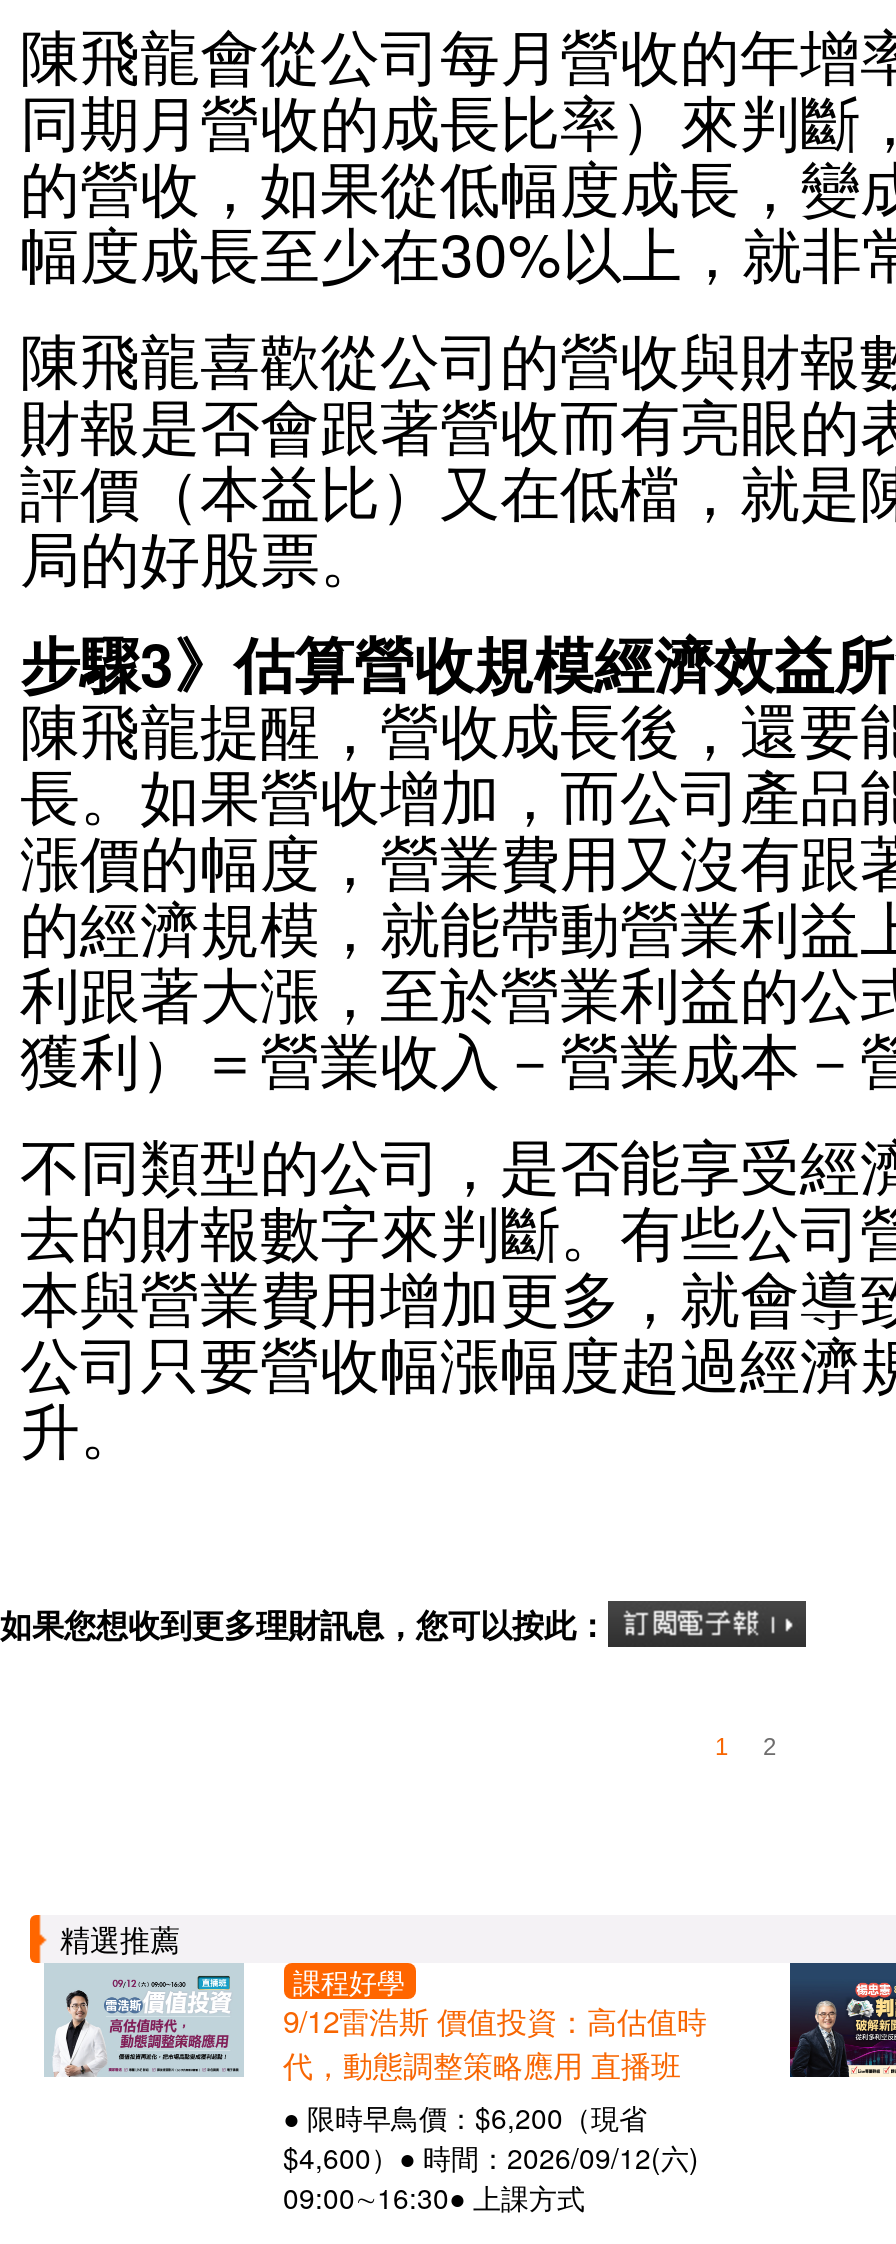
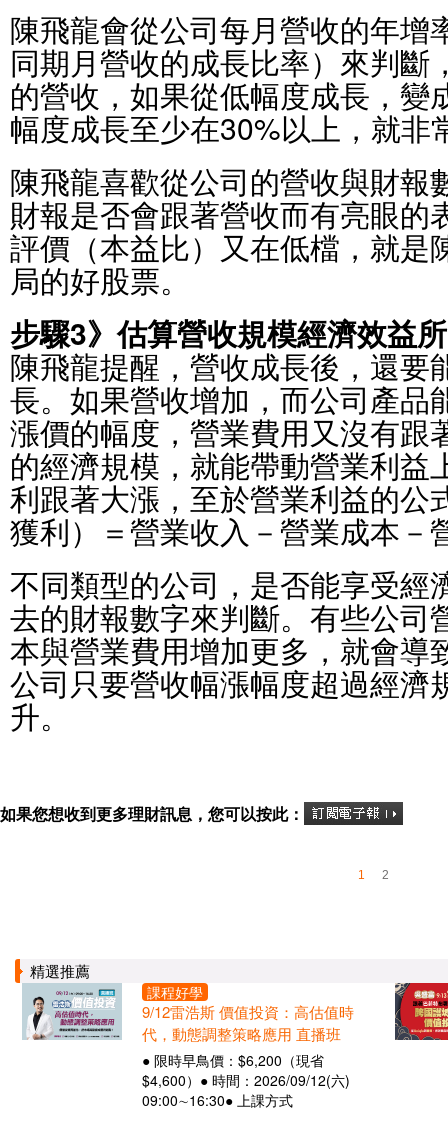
[790,1961,890,2079] [image] -> [394,982,445,1041] [image]

